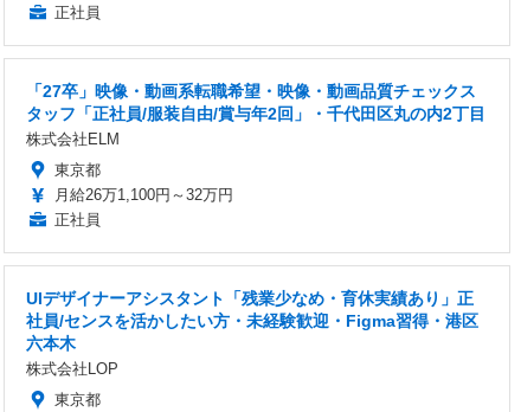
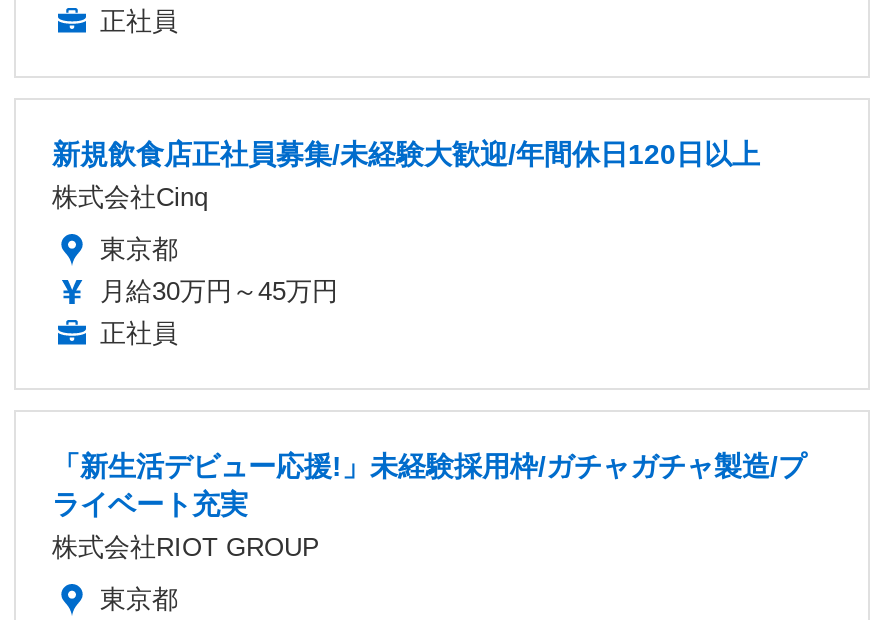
[26,82,485,148] 「27卒」映像・動画系転職希望・映像・動画品質チェックス | タッフ「正社員/服装自由/賞与年2回」・千代田区丸の内2丁目 | 株式会社ELM -> [52,138,760,212] 新規飲食店正社員募集/未経験大歓迎/年間休日120日以上 | 株式会社Cinq
[54,186,233,204] 月給26万1,100円～32万円 -> [100,276,338,306] 月給30万円～45万円
[26,289,478,378] UIデザイナーアシスタント「残業少なめ・育休実績あり」正 | 社員/センスを活かしたい方・未経験歓迎・Figma習得・港区 | 六本木 | 株式会社LOP -> [52,450,806,562] 「新生活デビュー応援!」未経験採用枠/ガチャガチャ製造/プ | ライベート充実 | 株式会社RIOT GROUP

